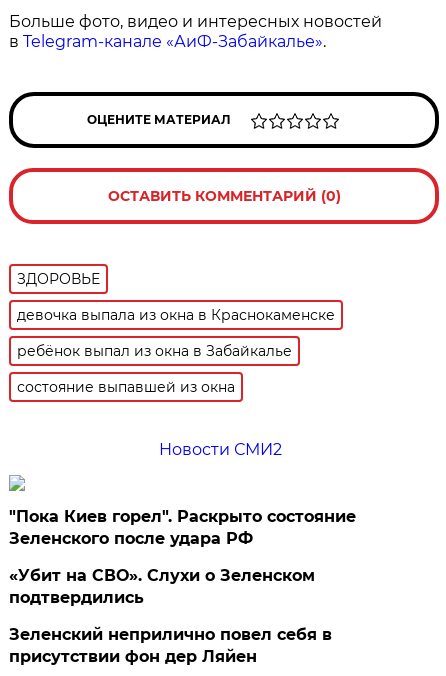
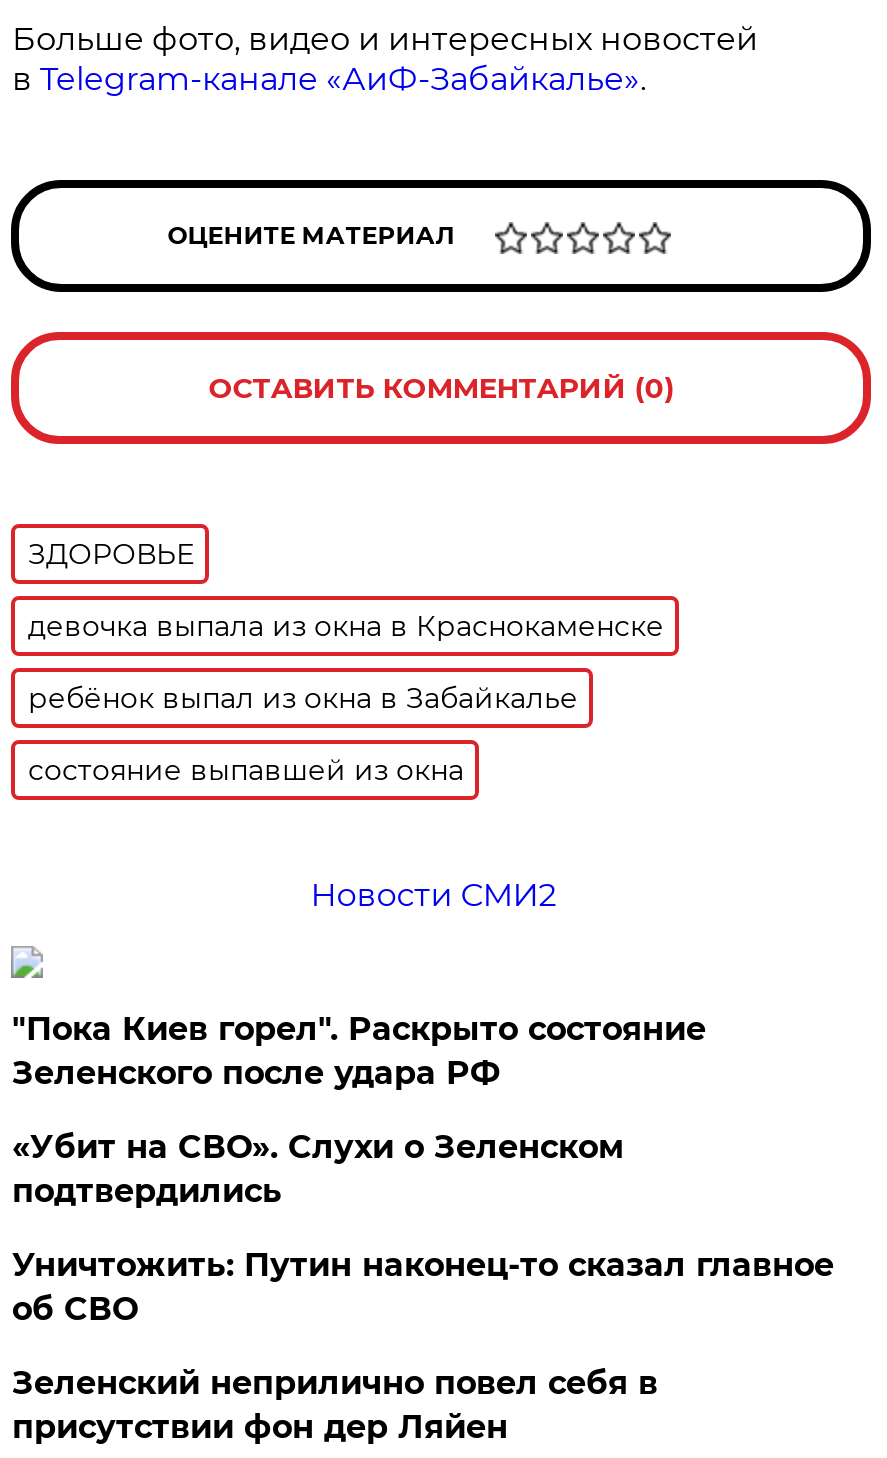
none -> [12,1246,834,1328] Уничтожить: Путин наконец-то сказал главное | об СВО

